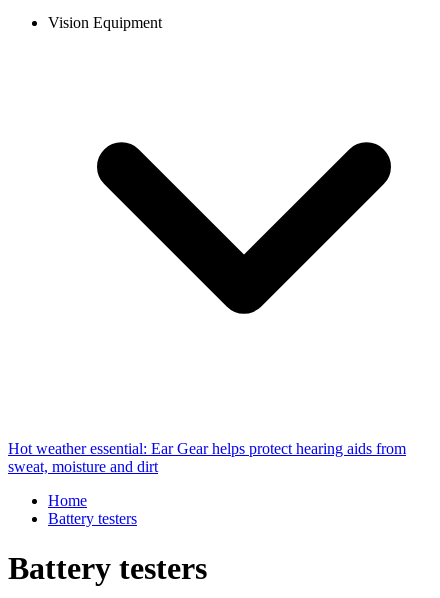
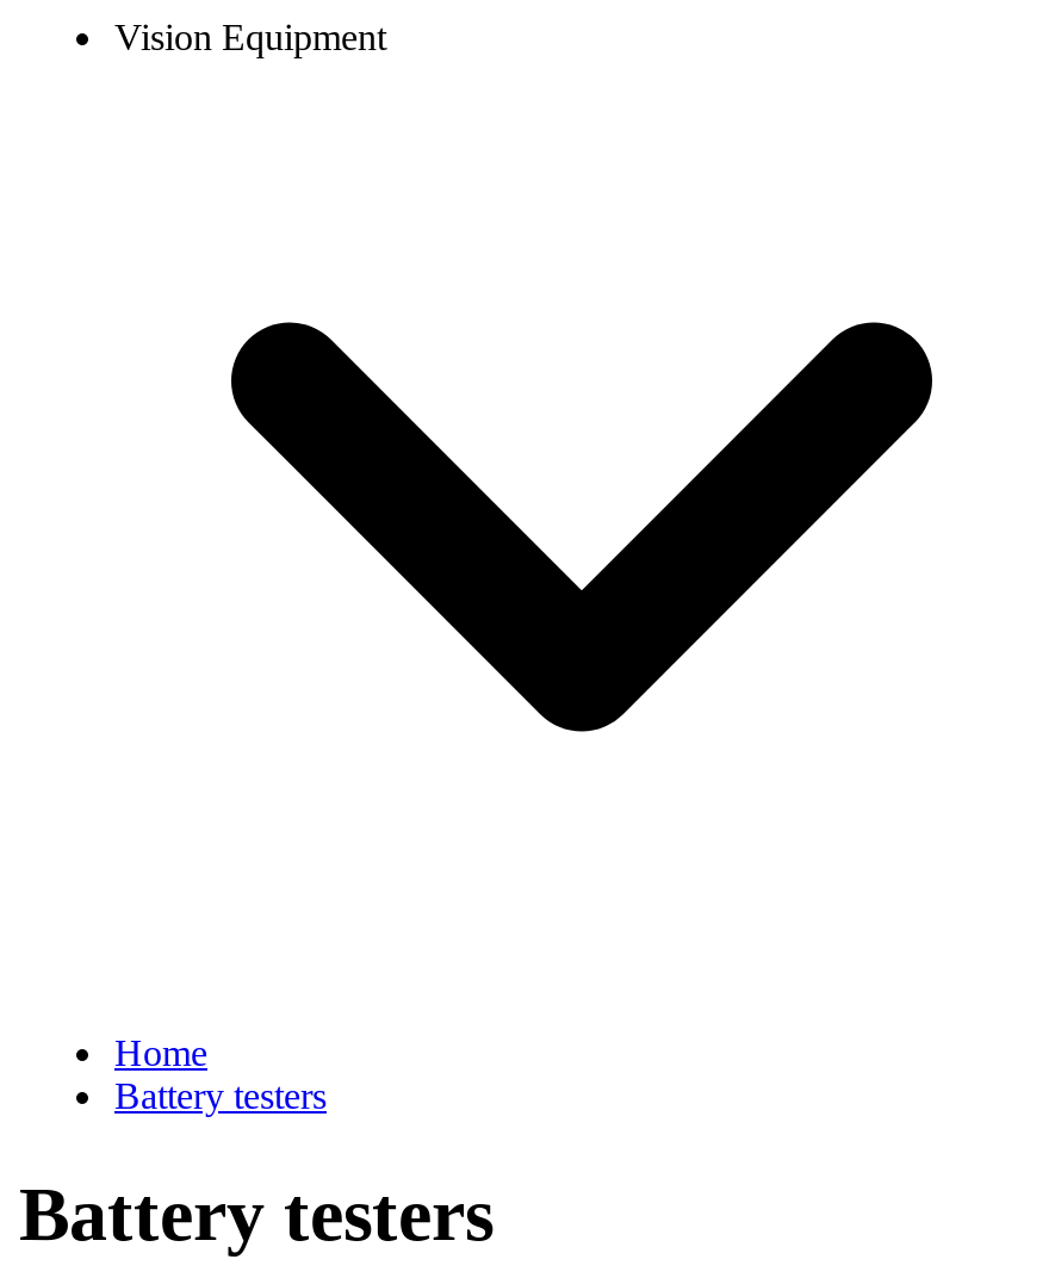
[8,440,406,475] Hot weather essential: Ear Gear helps protect hearing aids from | sweat, moisture and dirt -> none

